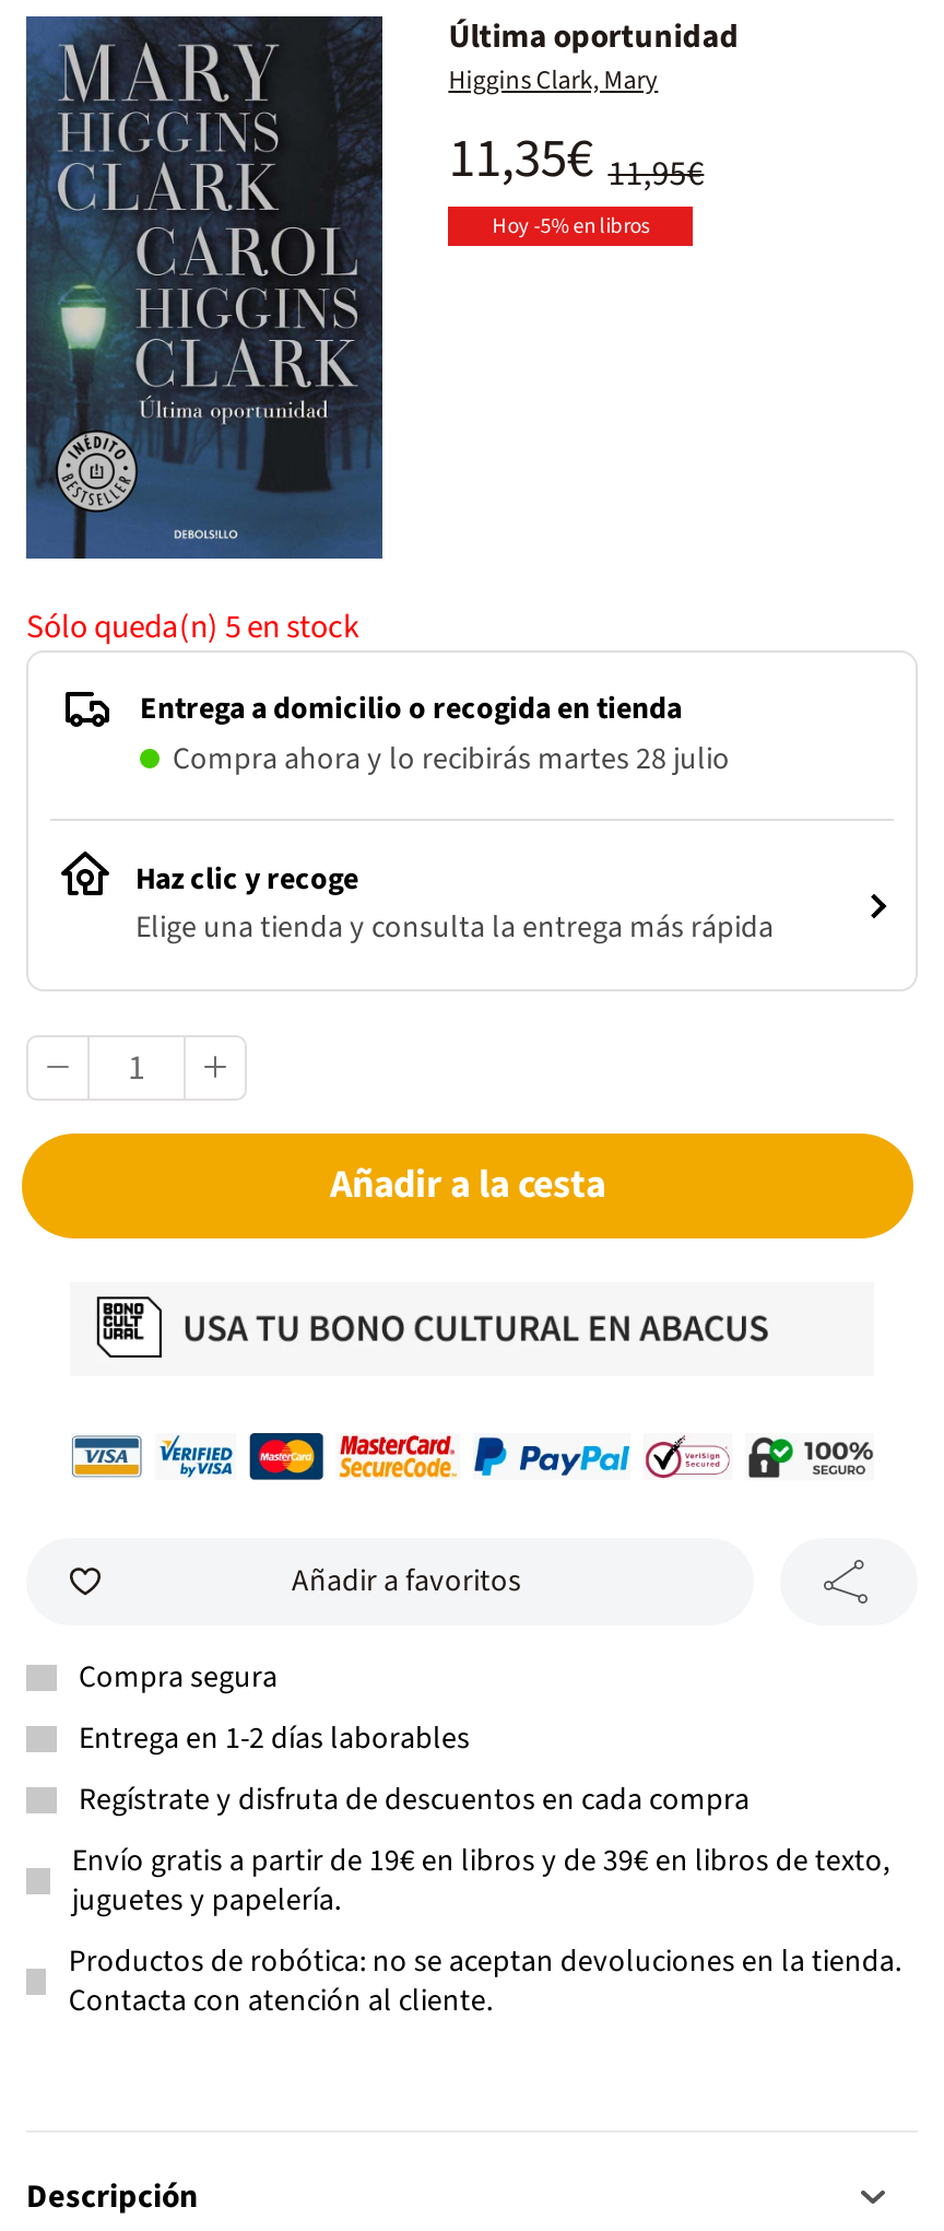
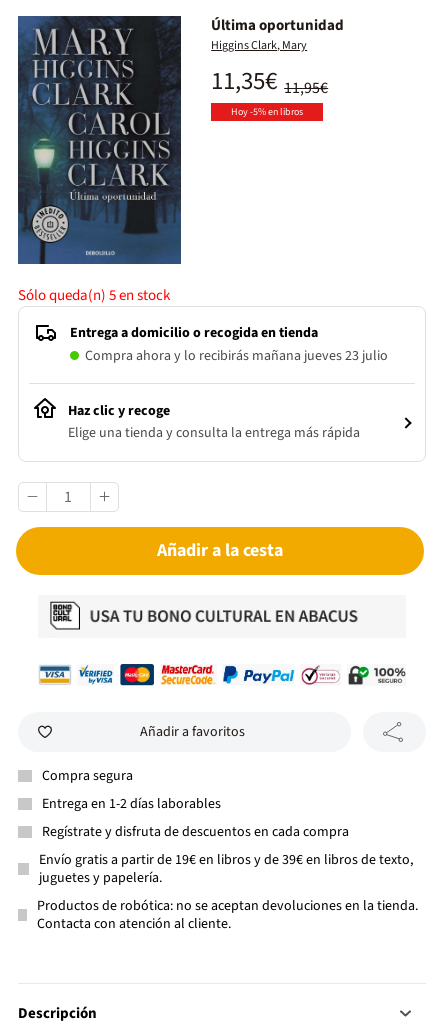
[173,738,730,782] Compra ahora y lo recibirás martes 28 julio -> [85,346,388,366] Compra ahora y lo recibirás mañana jueves 23 julio

